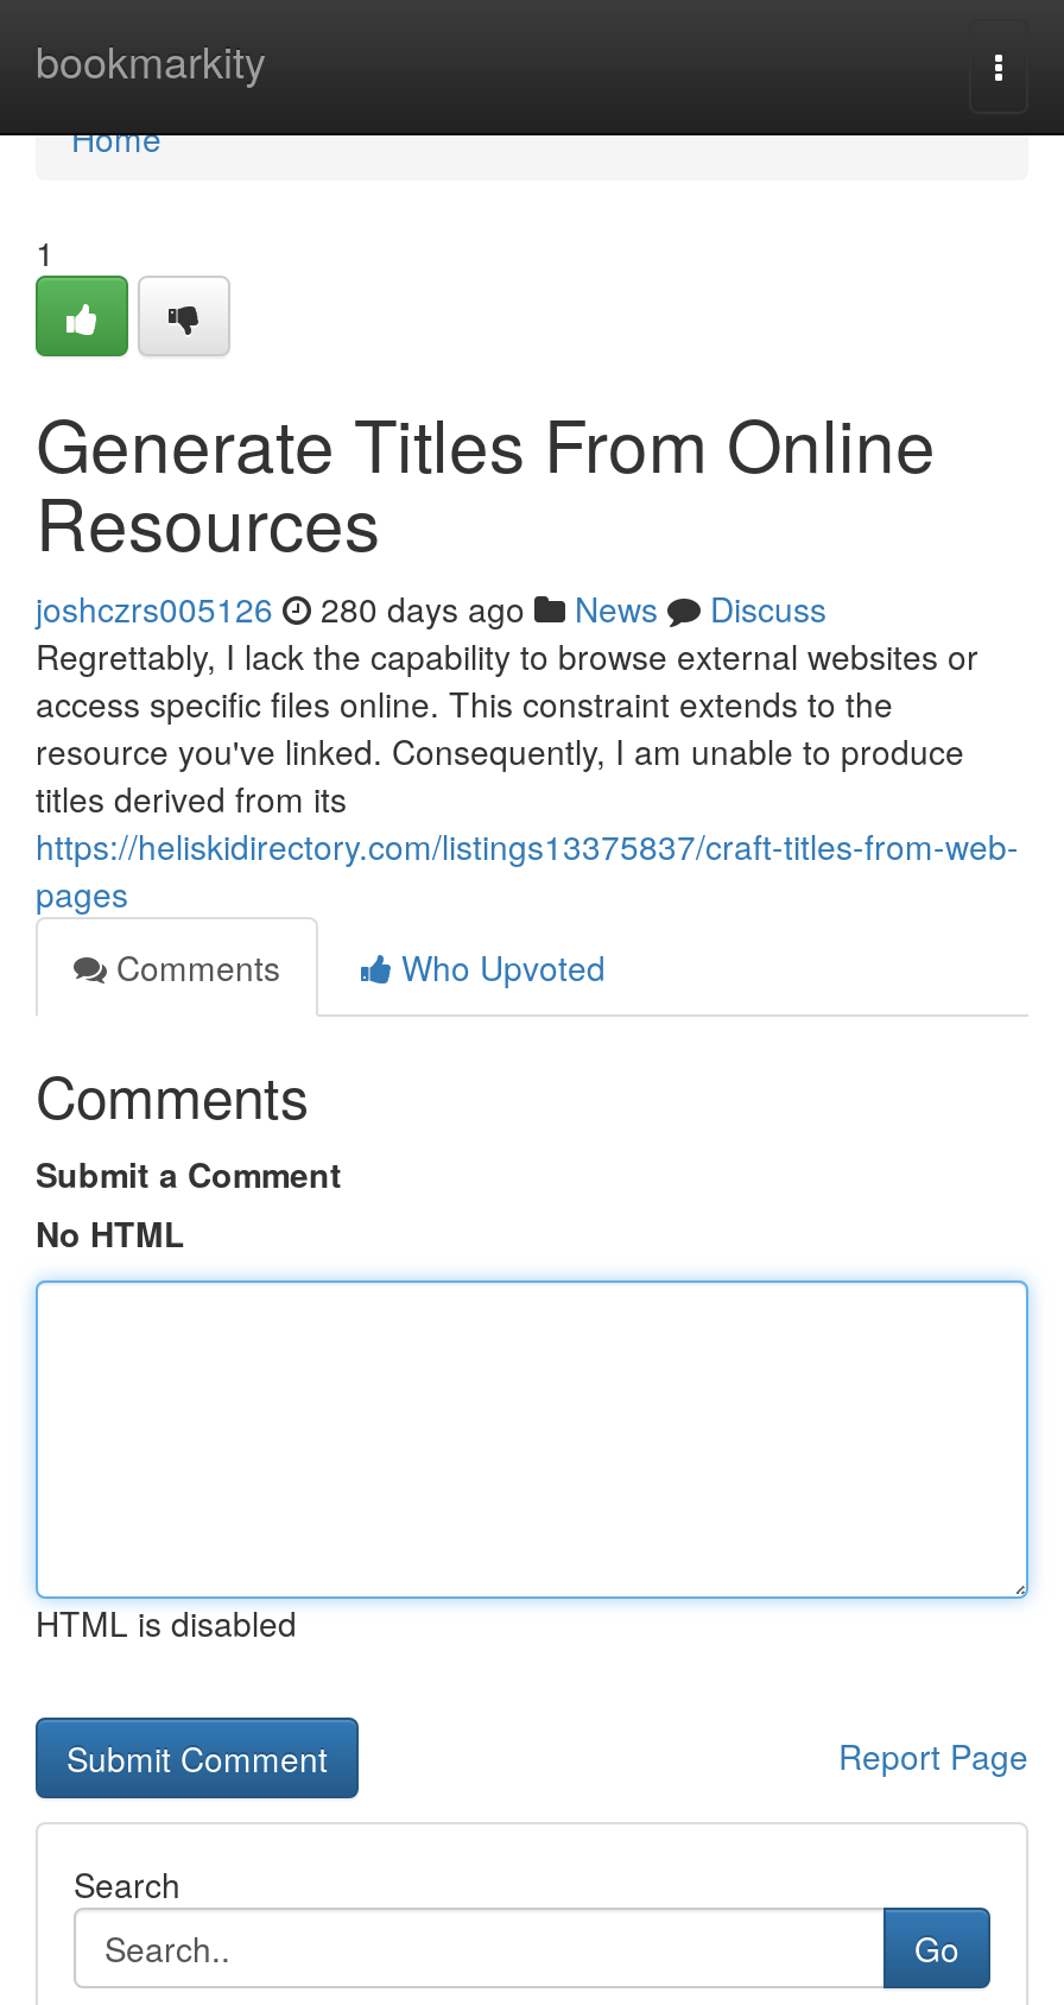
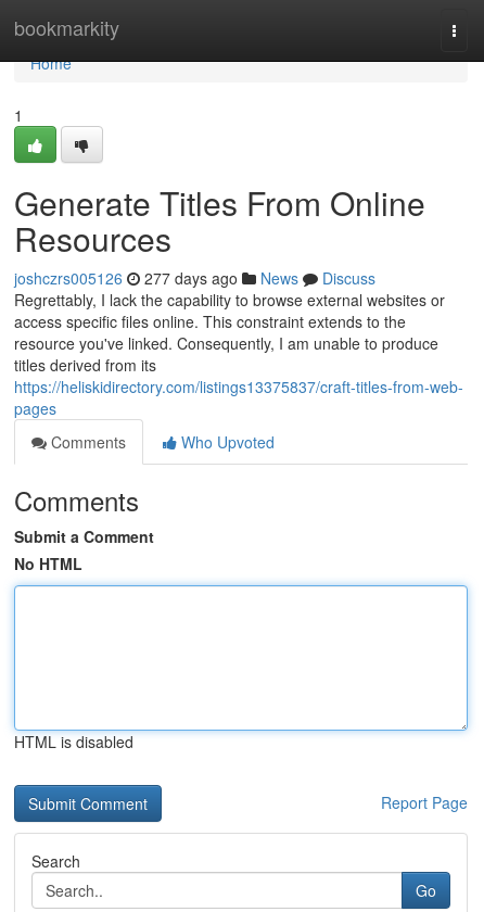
[36,584,826,632] joshczrs005126 280 days ago News Discuss -> [14,267,375,289] joshczrs005126 277 days ago News Discuss

